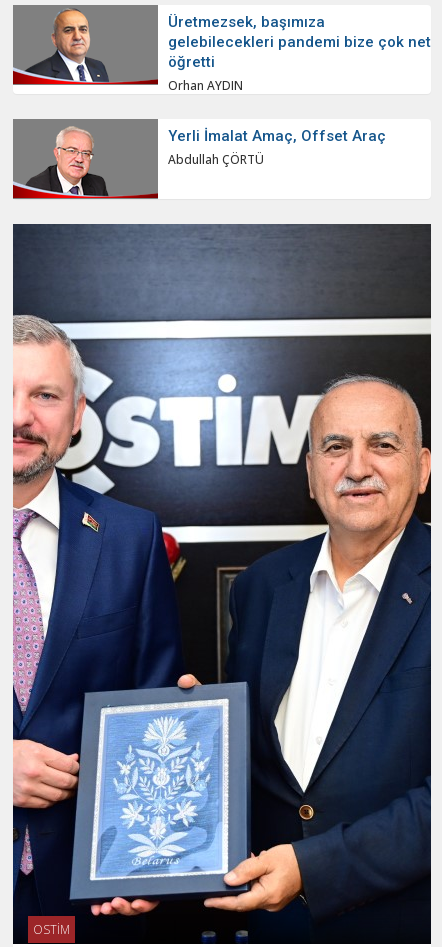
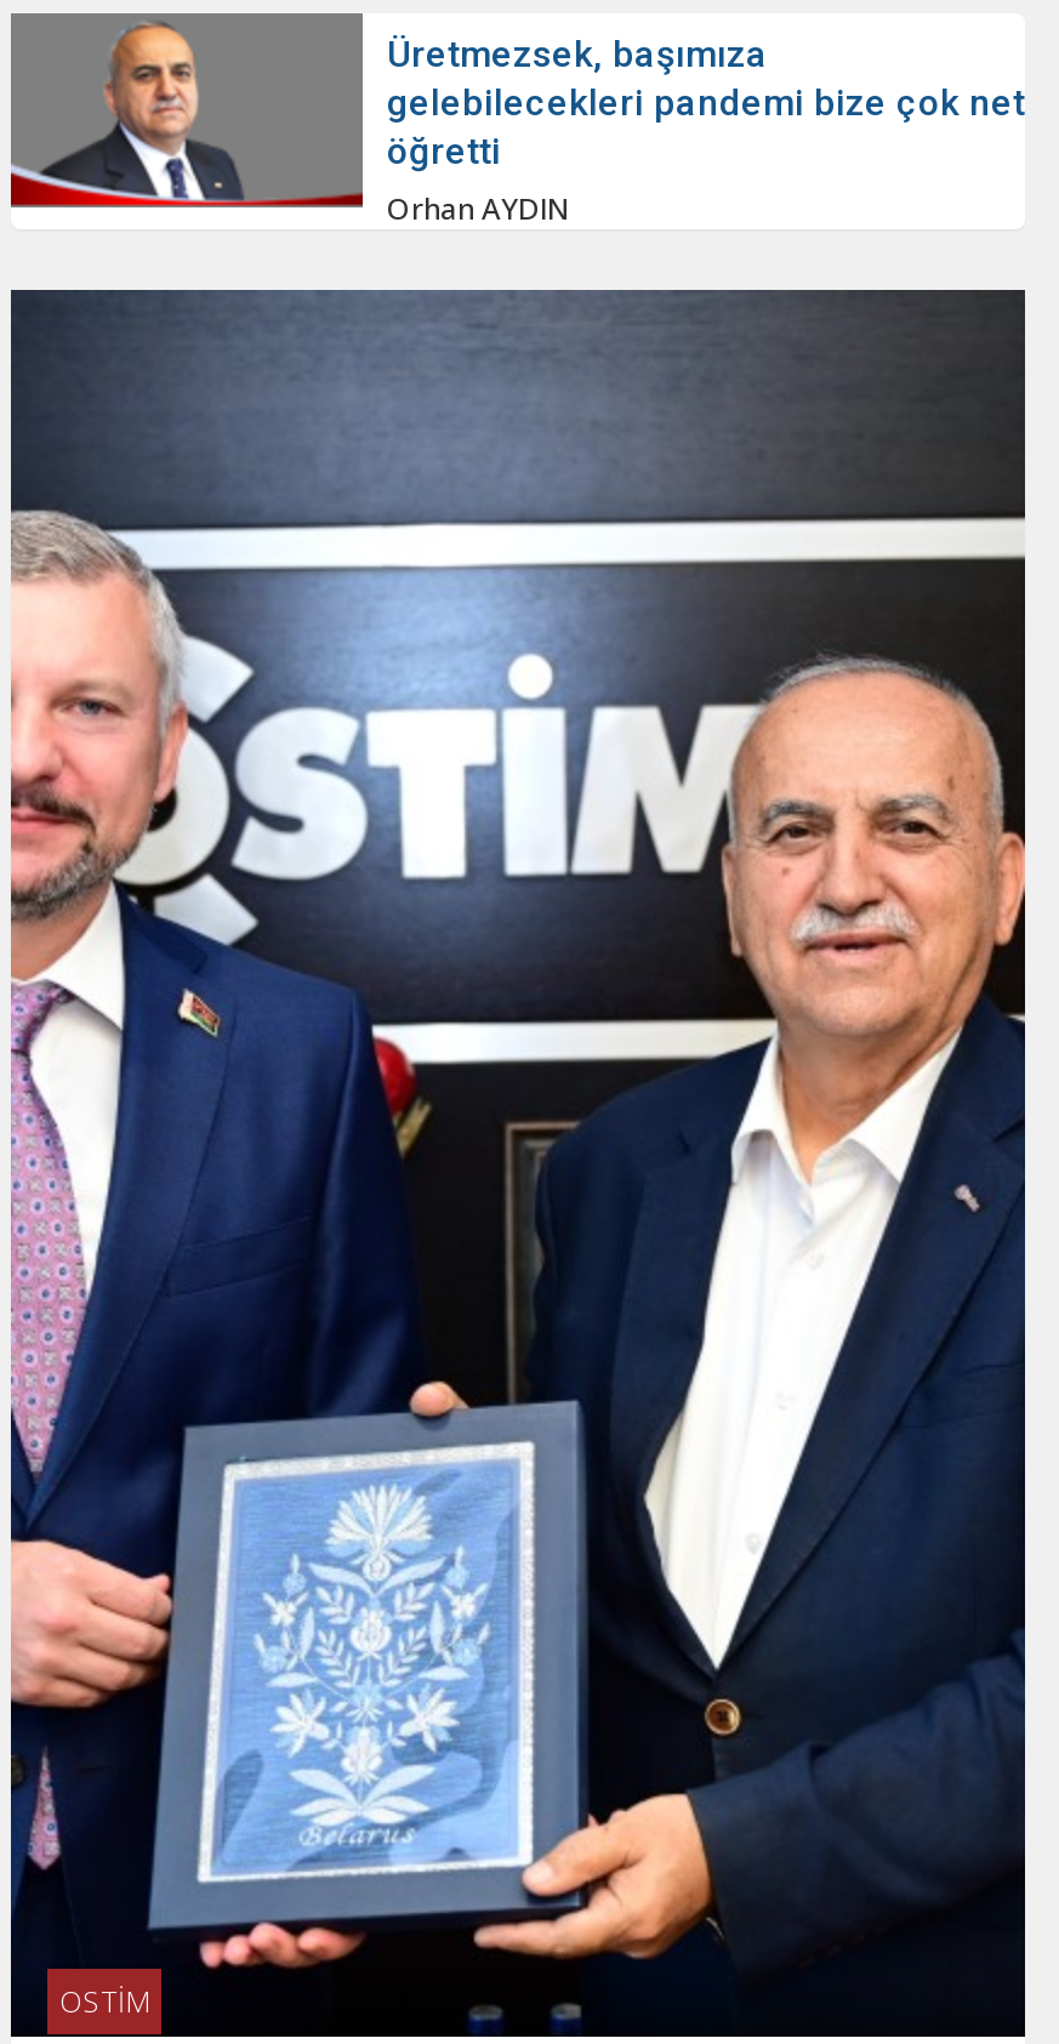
[12,119,386,200] [image] | Yerli İmalat Amaç, Offset Araç | Abdullah ÇÖRTÜ -> none

